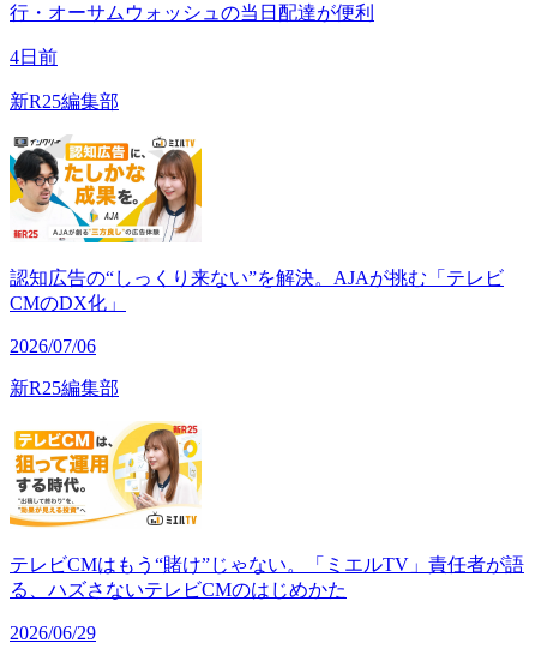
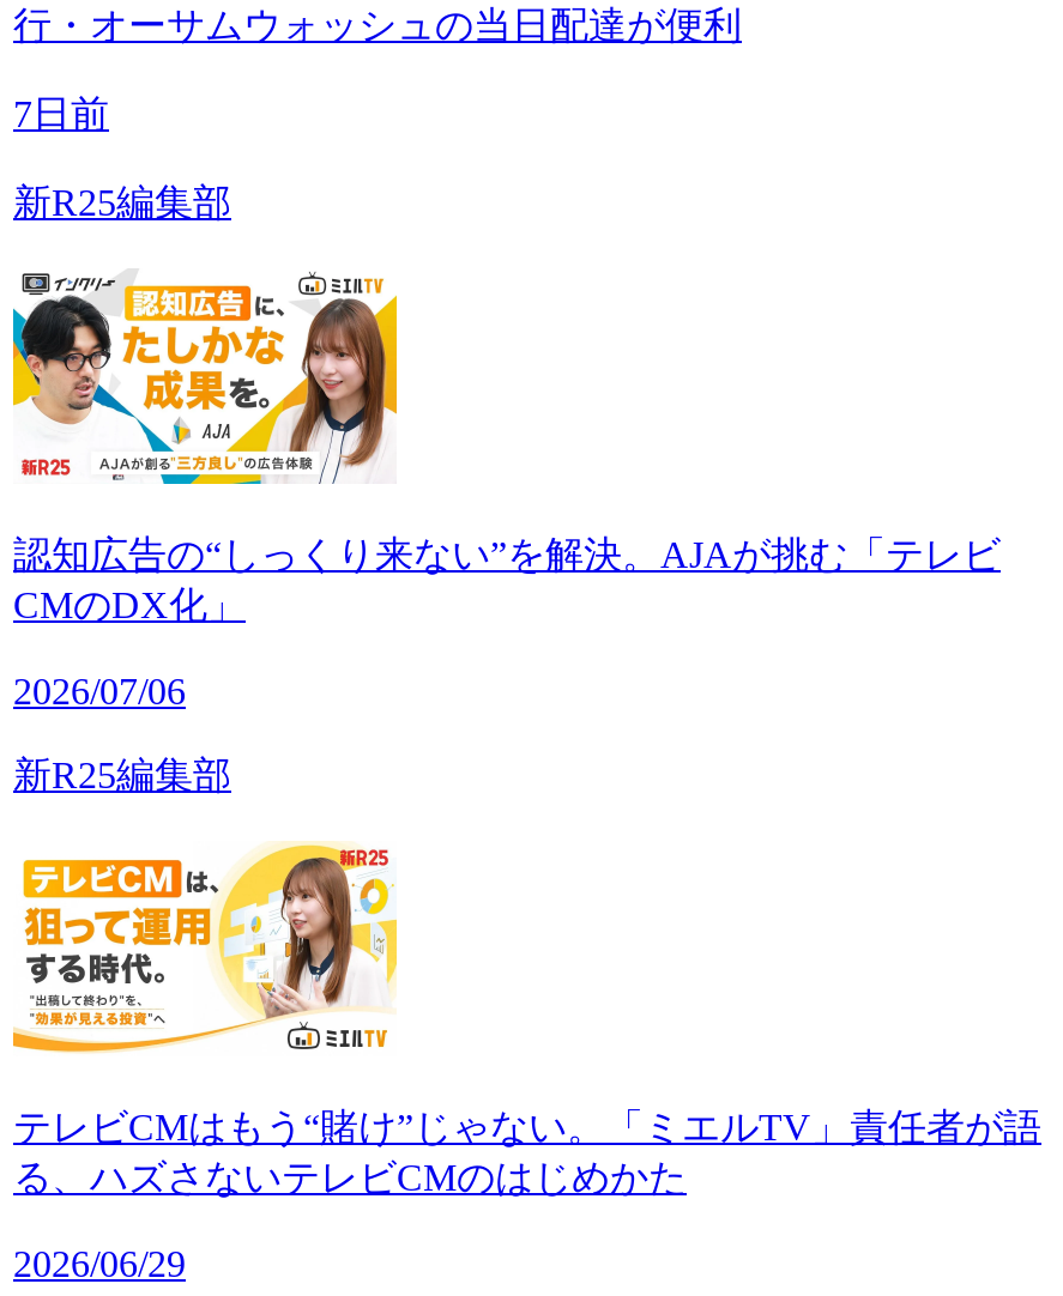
[10,47,58,67] 4日前 -> [13,93,109,134] 7日前

